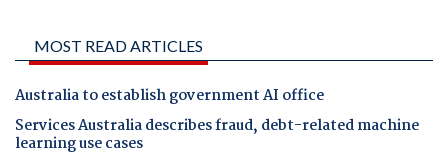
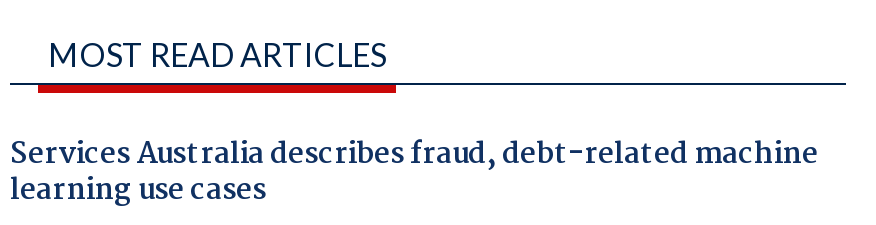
[15,84,324,108] Australia to establish government AI office -> none

